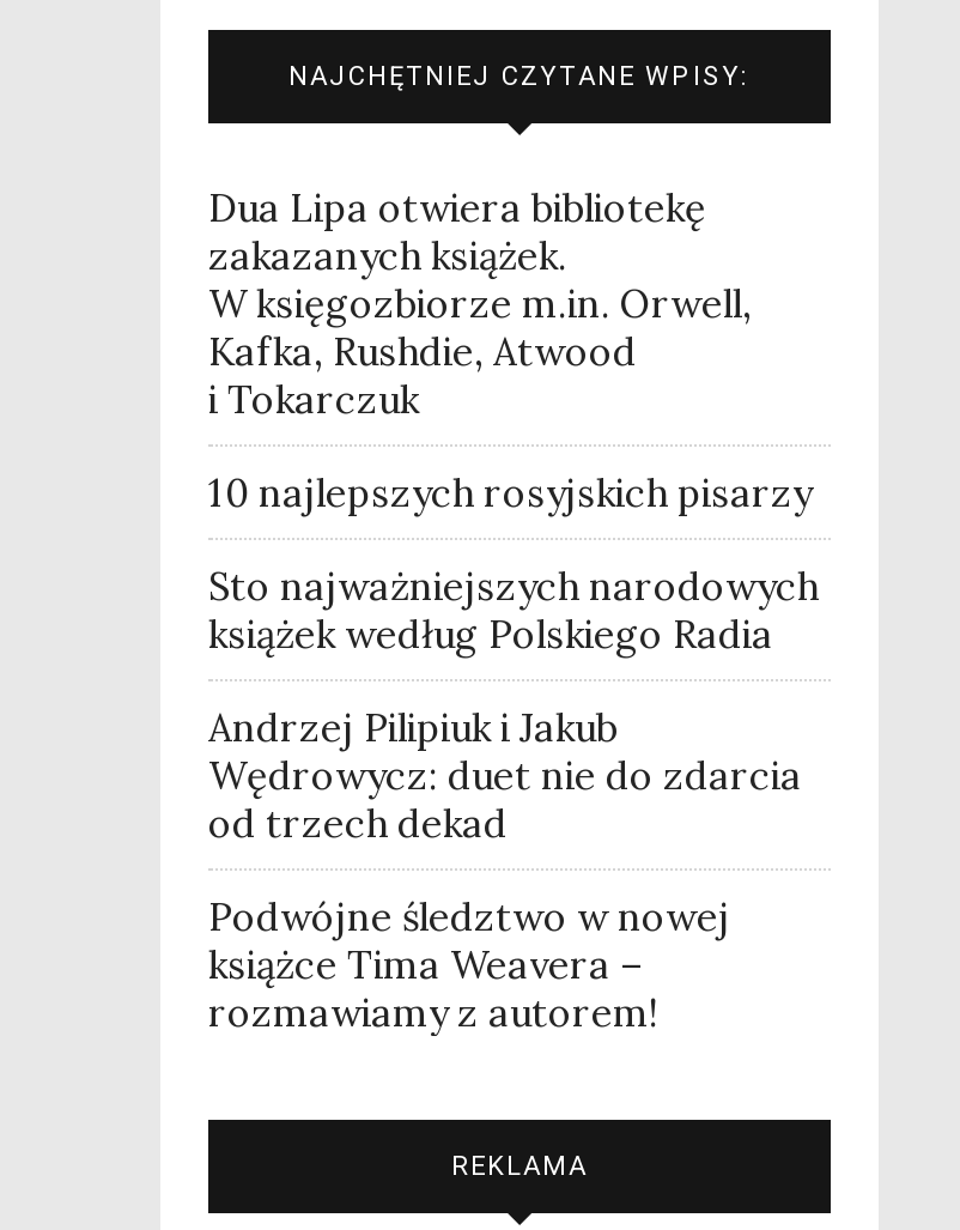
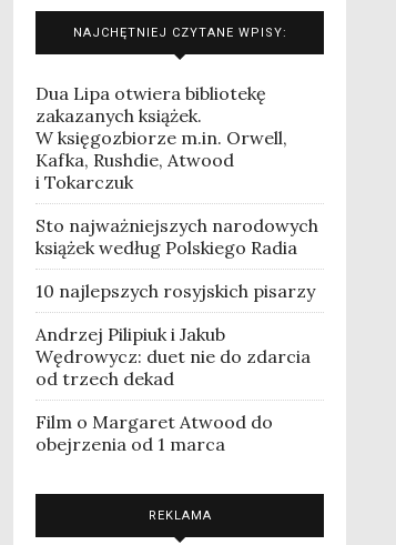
moved [208,467,812,515] -> [35,279,315,301]: 10 najlepszych rosyjskich pisarzy
moved [208,561,819,657] -> [35,214,318,258]: Sto najważniejszych narodowych | książek według Polskiego Radia
[208,891,730,1035] Podwójne śledztwo w nowej | książce Tima Weavera – | rozmawiamy z autorem! -> [35,410,273,455] Film o Margaret Atwood do | obejrzenia od 1 marca

